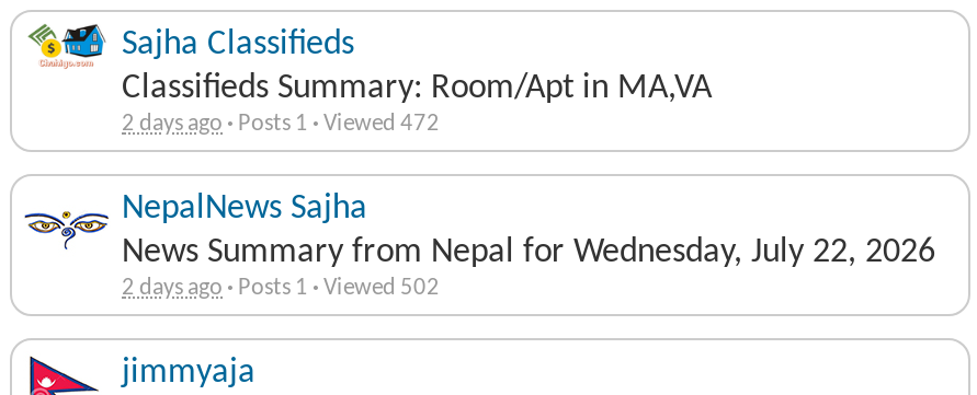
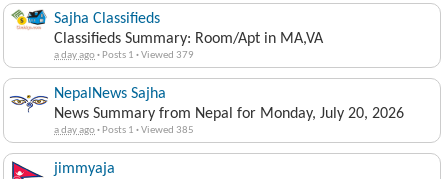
[122,113,440,137] 2 days ago · Posts 1 · Viewed 472 -> [54,50,194,61] a day ago · Posts 1 · Viewed 379
[122,235,935,270] News Summary from Nepal for Wednesday, July 22, 2026 -> [54,106,404,122] News Summary from Nepal for Monday, July 20, 2026
[122,277,440,301] 2 days ago · Posts 1 · Viewed 502 -> [54,125,194,136] a day ago · Posts 1 · Viewed 385

